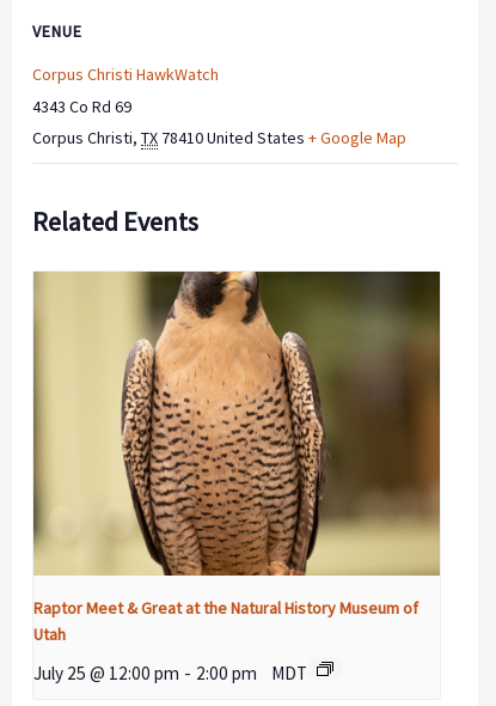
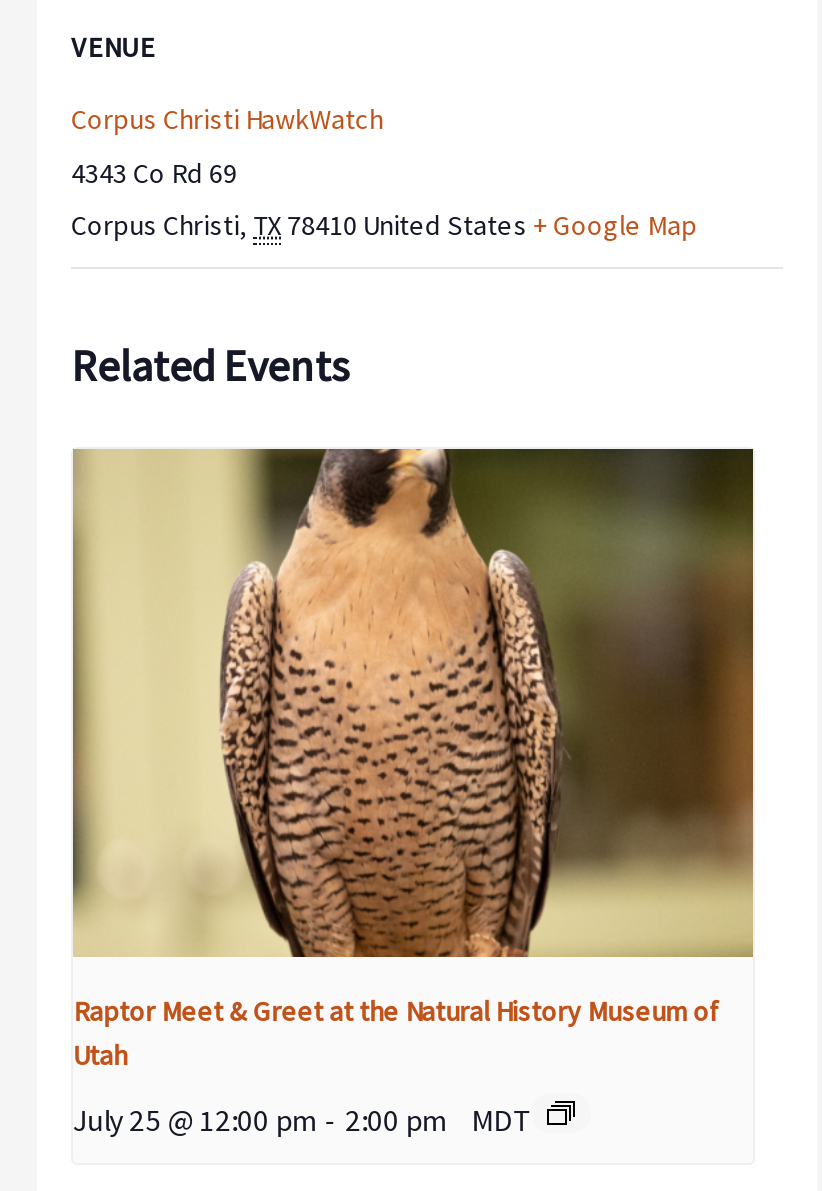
[34,598,419,619] Raptor Meet & Great at the Natural History Museum of -> [73,993,719,1029] Raptor Meet & Greet at the Natural History Museum of

